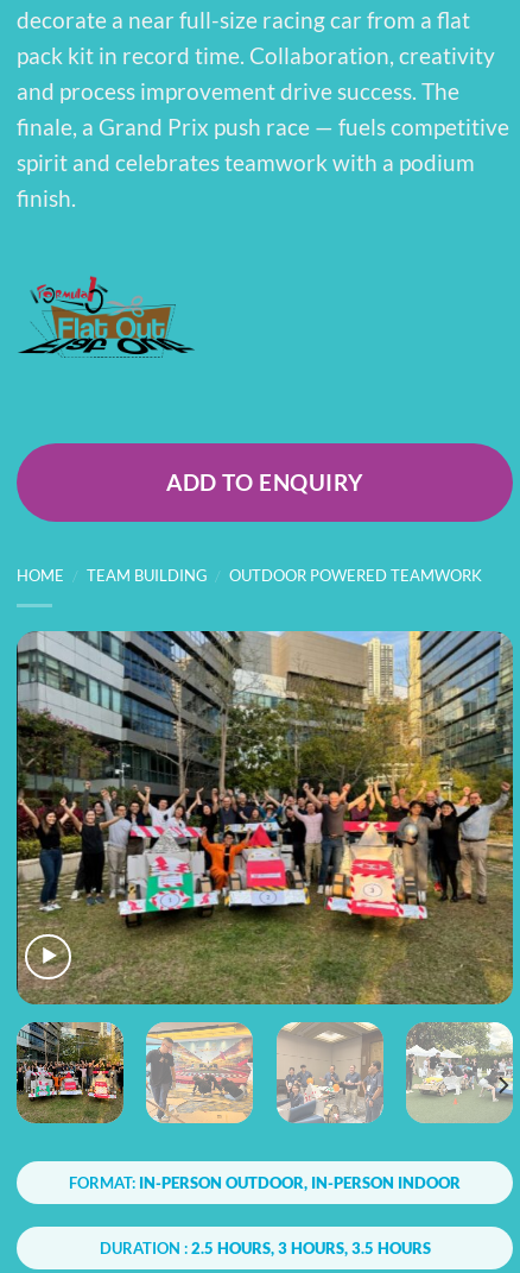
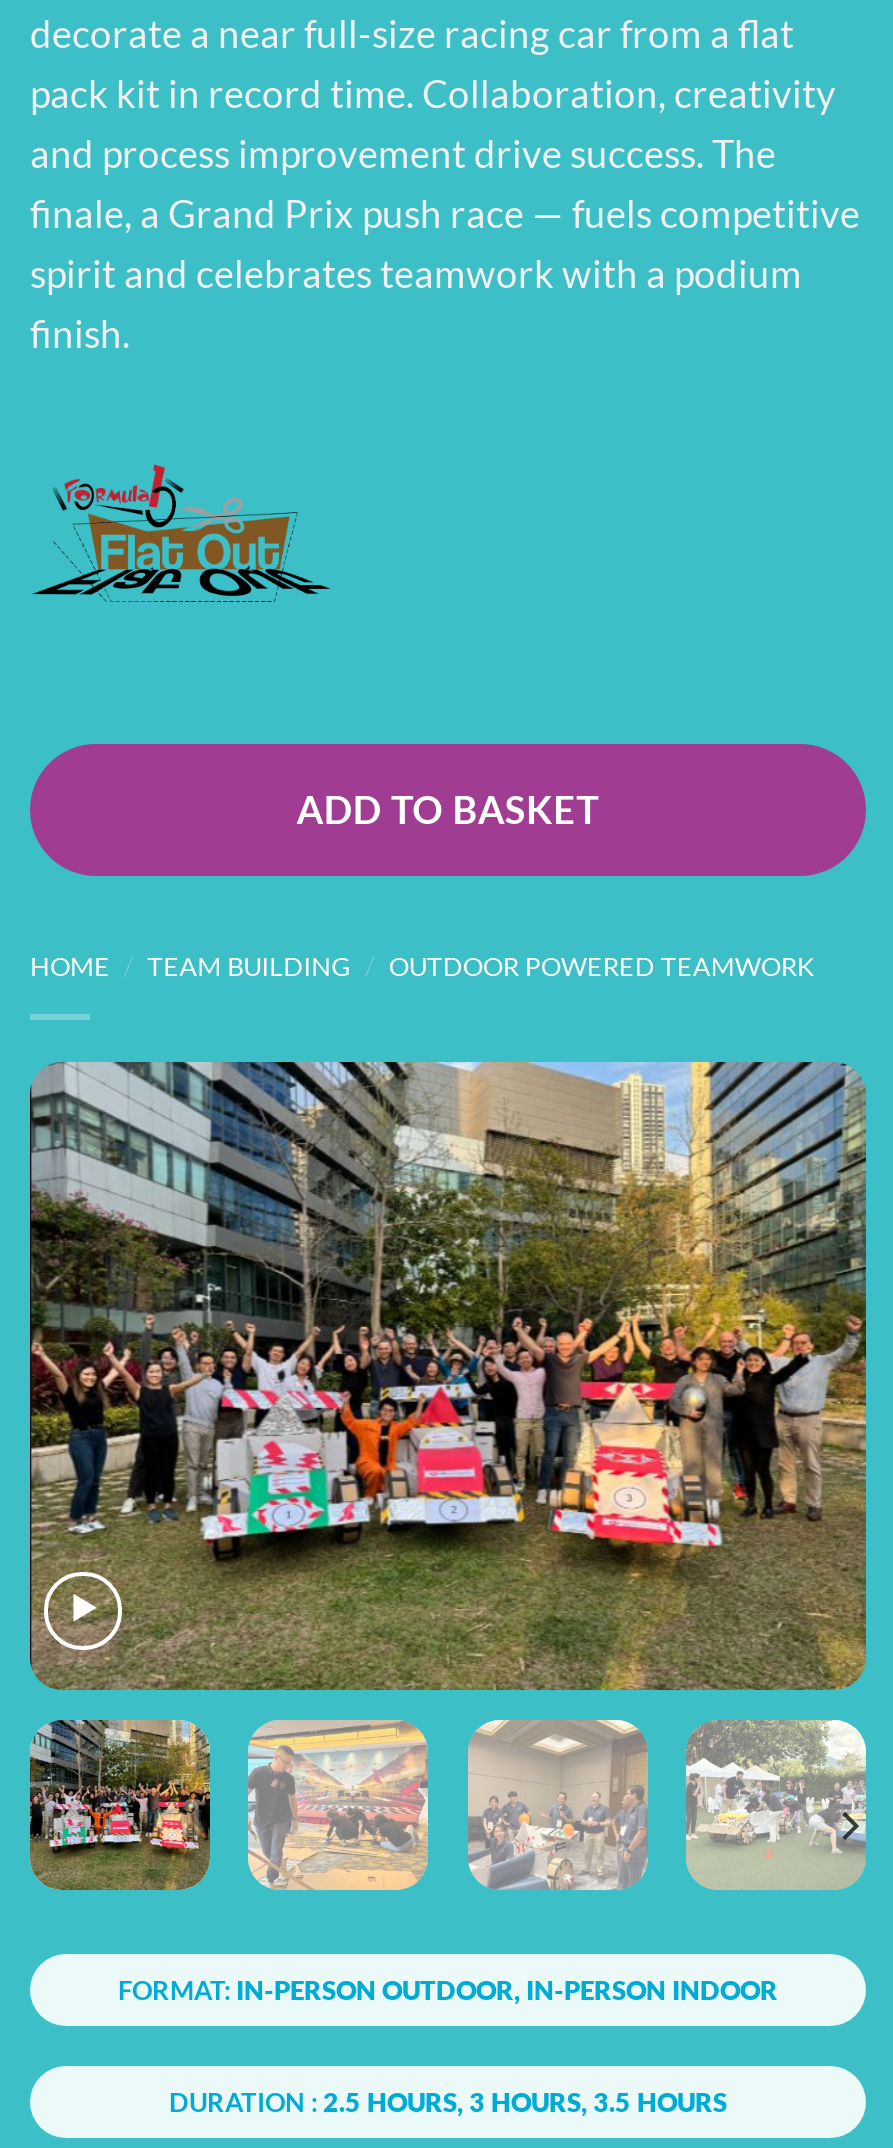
[166,468,363,495] ADD TO ENQUIRY -> [296,787,600,833] ADD TO BASKET

